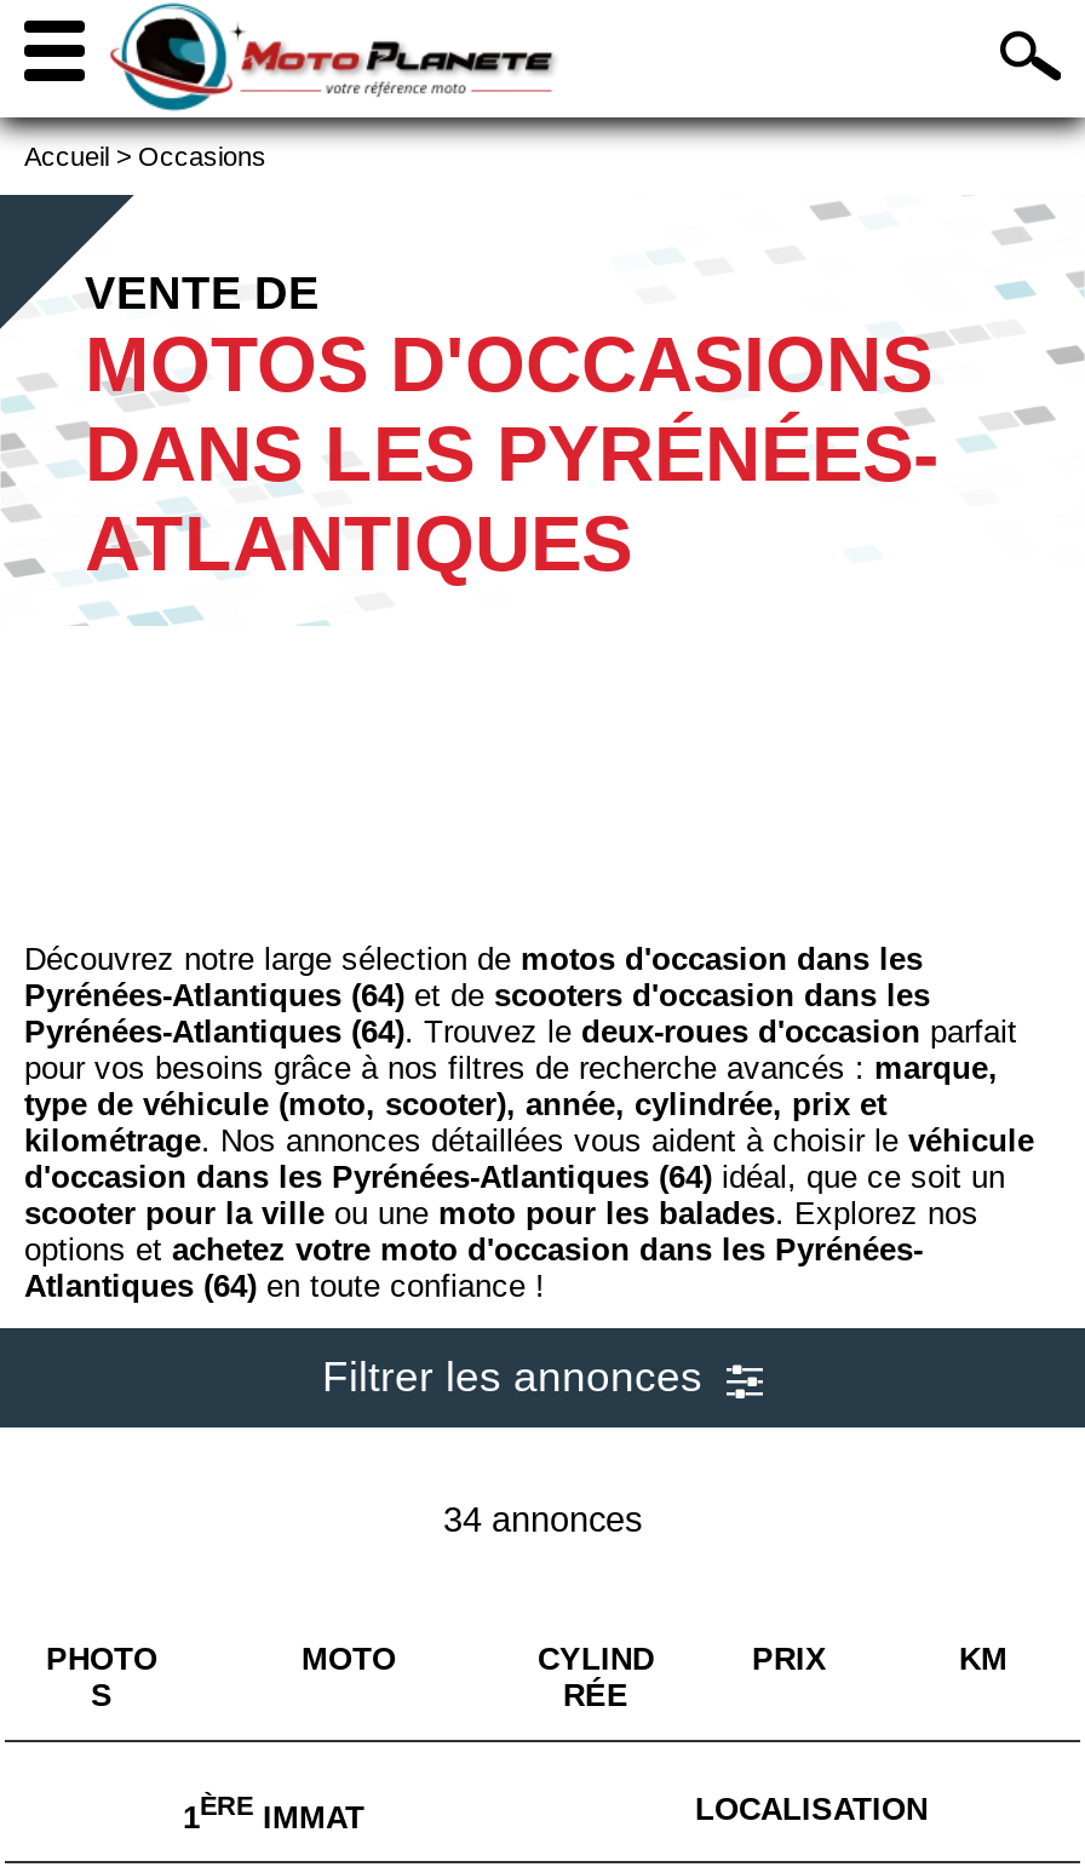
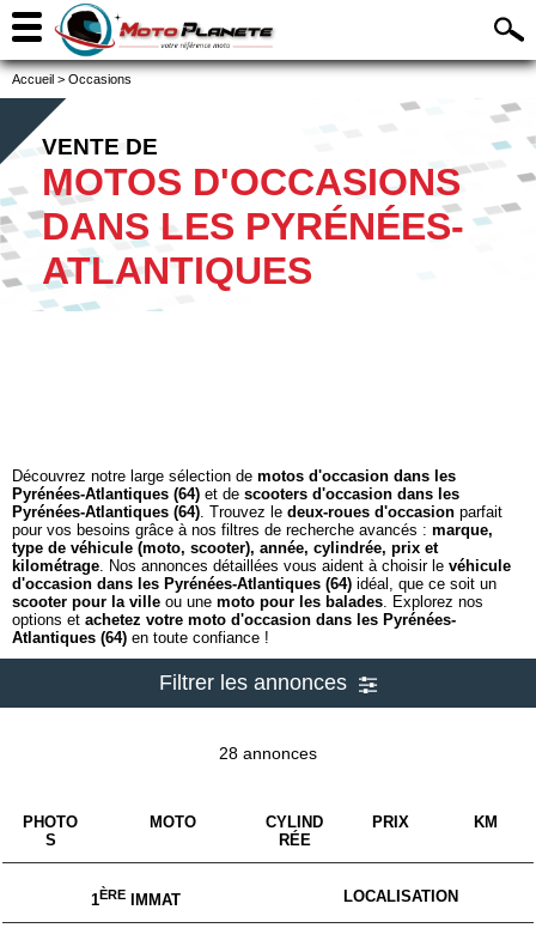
[443,1500,642,1539] 34 annonces -> [219,744,317,763] 28 annonces

